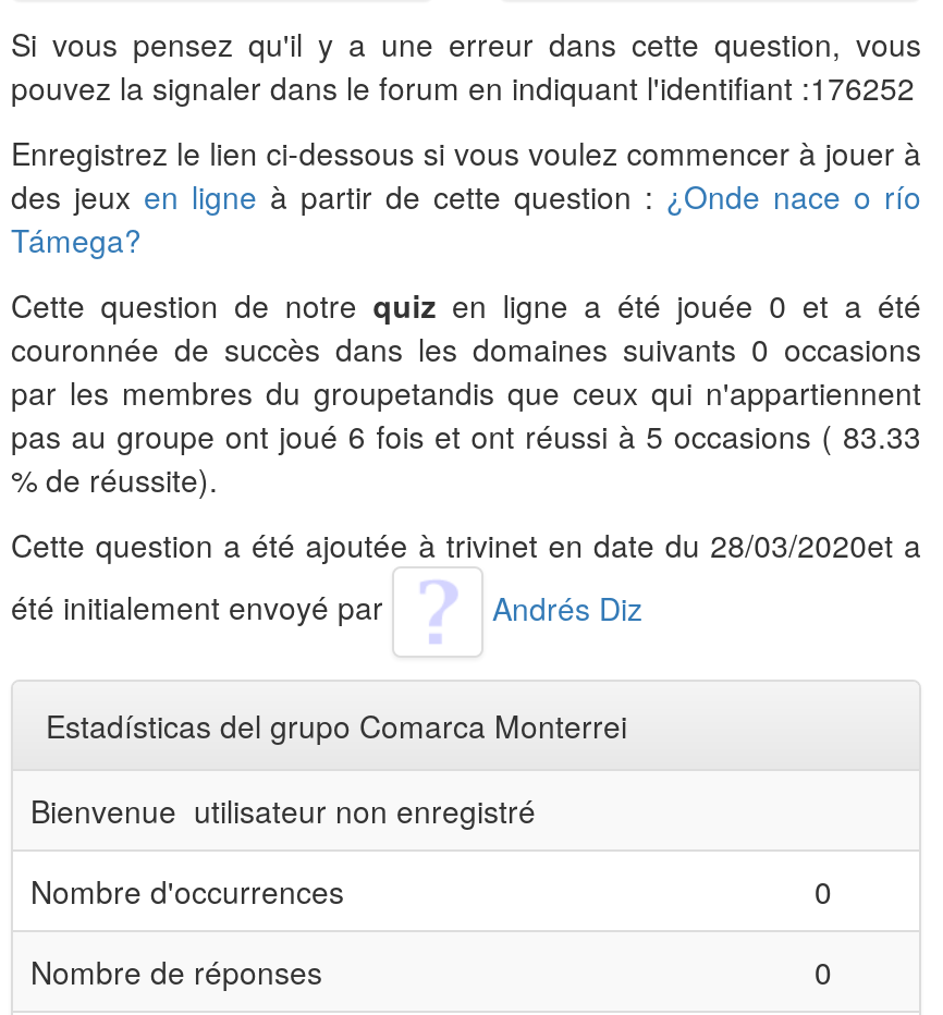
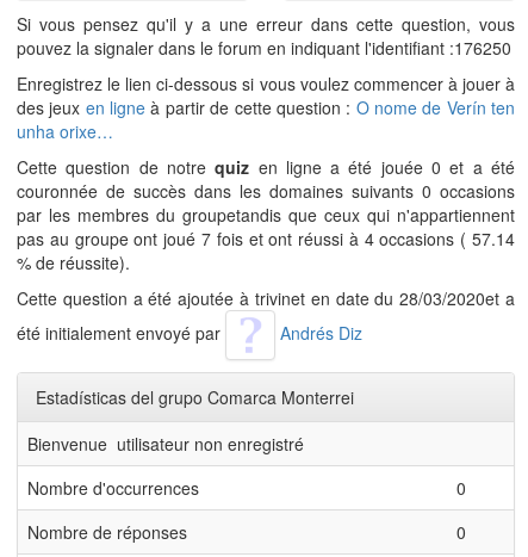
[11,65,915,109] pouvez la signaler dans le forum en indiquant l'identifiant :176252 -> [17,36,511,60] pouvez la signaler dans le forum en indiquant l'identifiant :176250
[11,174,921,261] des jeux en ligne à partir de cette question : ¿Onde nace o río | Támega? -> [17,95,515,143] des jeux en ligne à partir de cette question : O nome de Verín ten | unha orixe…
[11,414,921,457] pas au groupe ont joué 6 fois et ont réussi à 5 occasions ( 83.33 -> [17,227,515,250] pas au groupe ont joué 7 fois et ont réussi à 4 occasions ( 57.14

